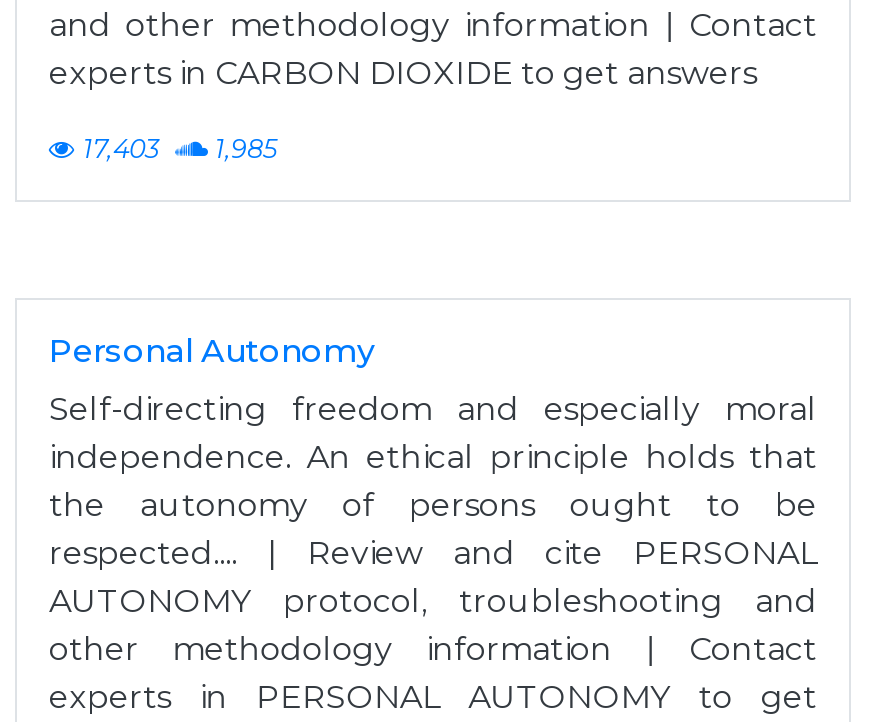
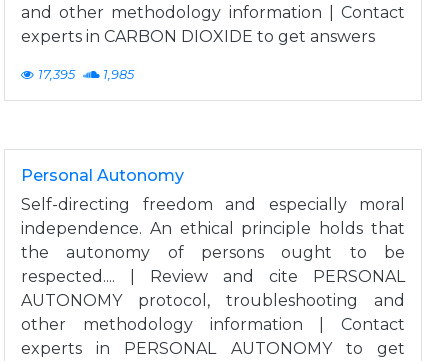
[83,133,277,163] 17,403 1,985 -> [38,67,134,82] 17,395 1,985

